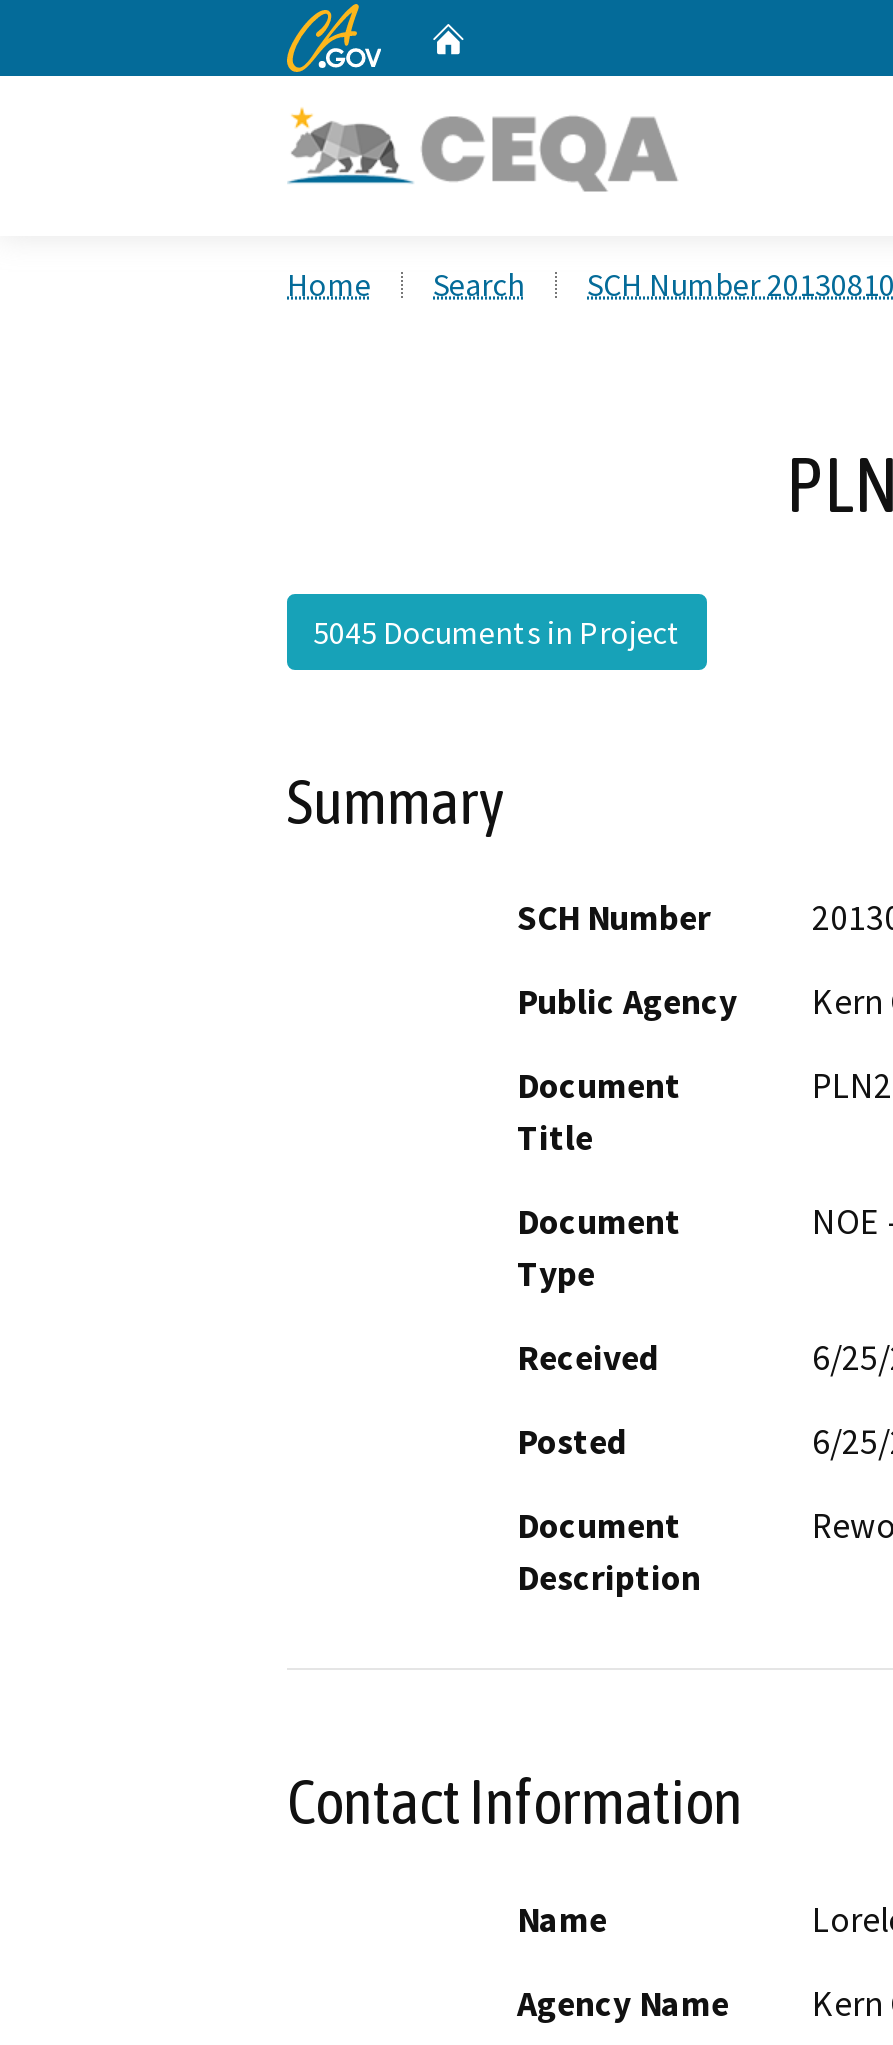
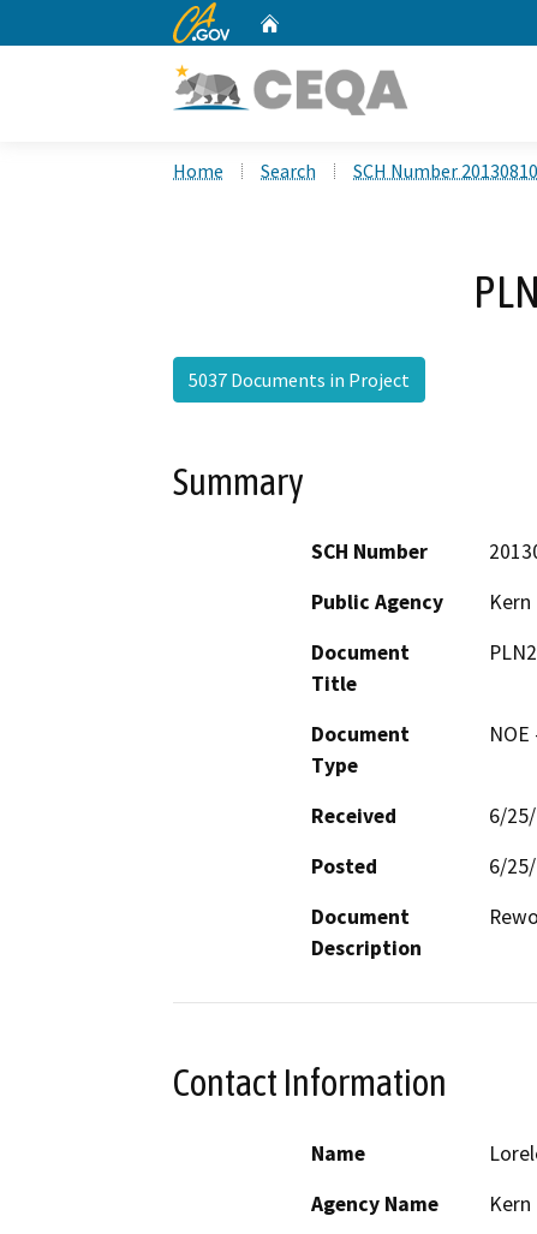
[313,611,681,651] 5045 Documents in Project -> [189,367,410,391] 5037 Documents in Project

